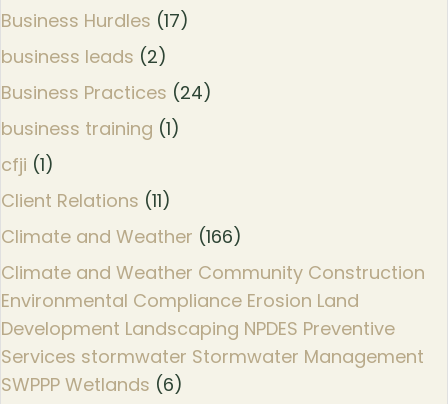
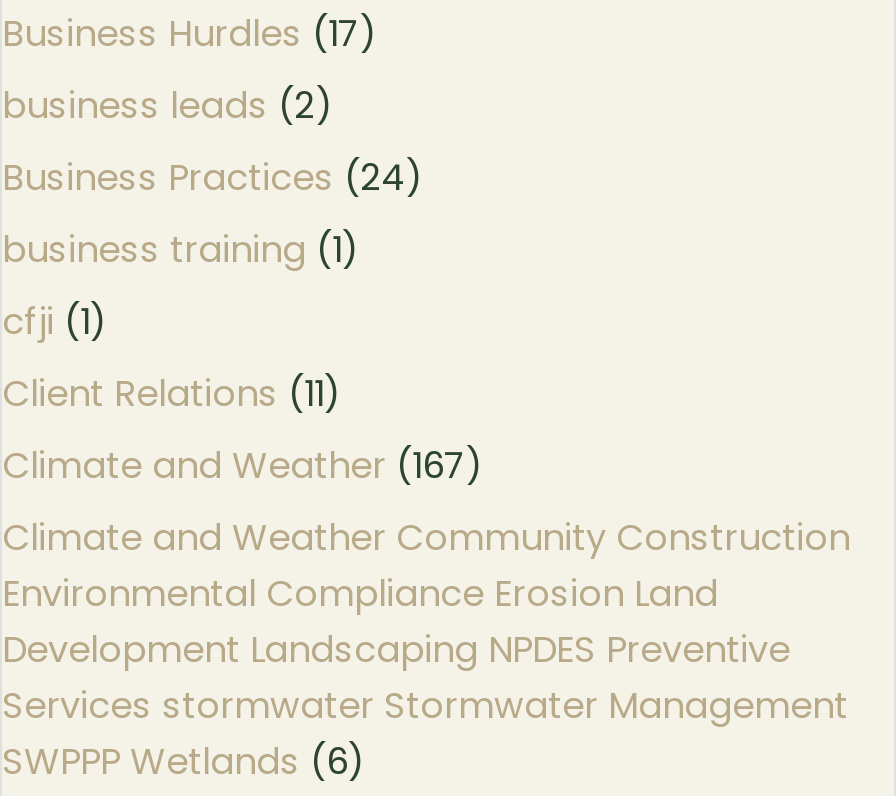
[1,224,242,249] Climate and Weather (166) -> [2,441,484,491] Climate and Weather (167)

